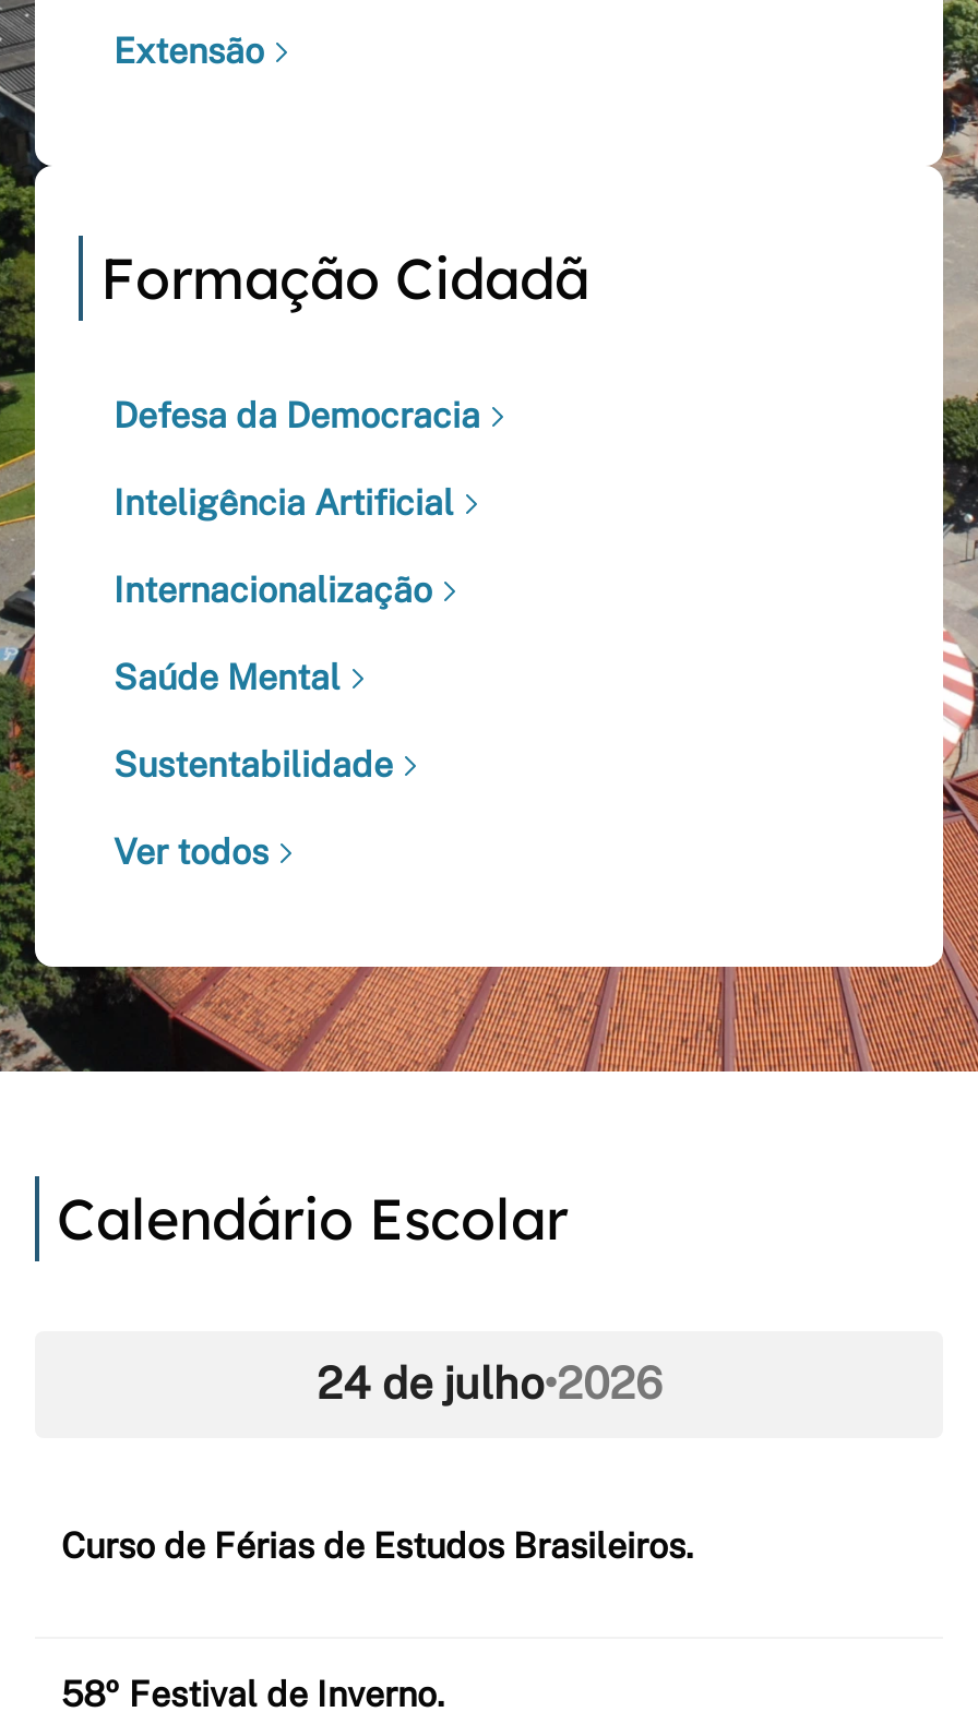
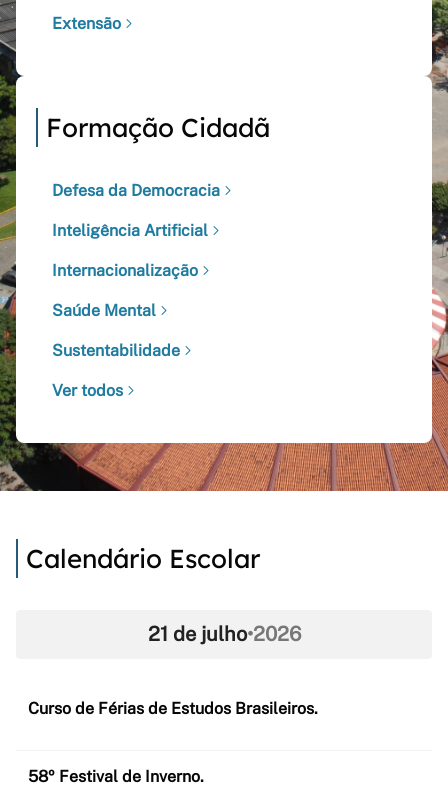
[317,1358,661,1410] 24 de julho•2026 -> [147,622,300,646] 21 de julho•2026

